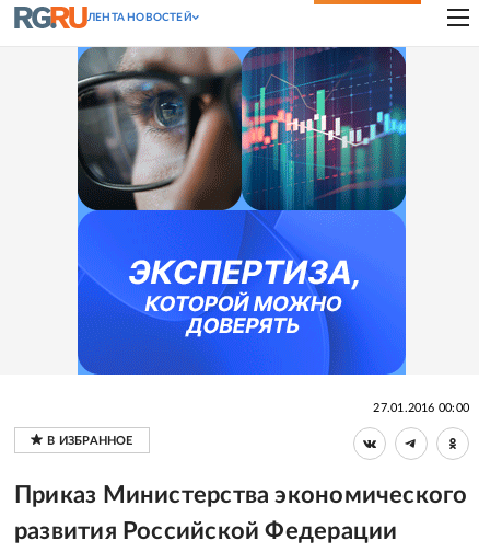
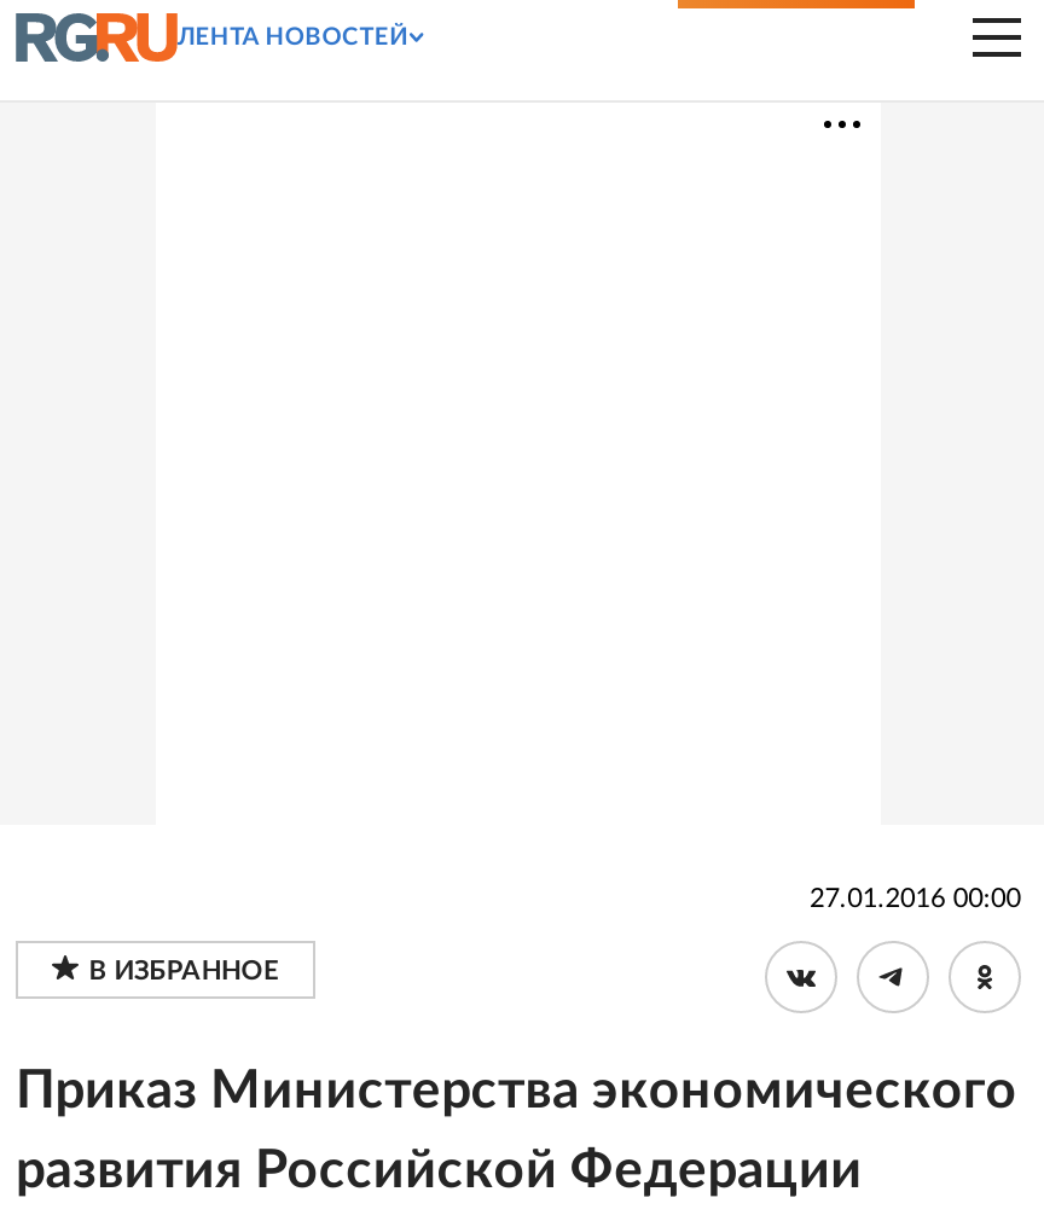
[77,46,407,376] [image] -> none

